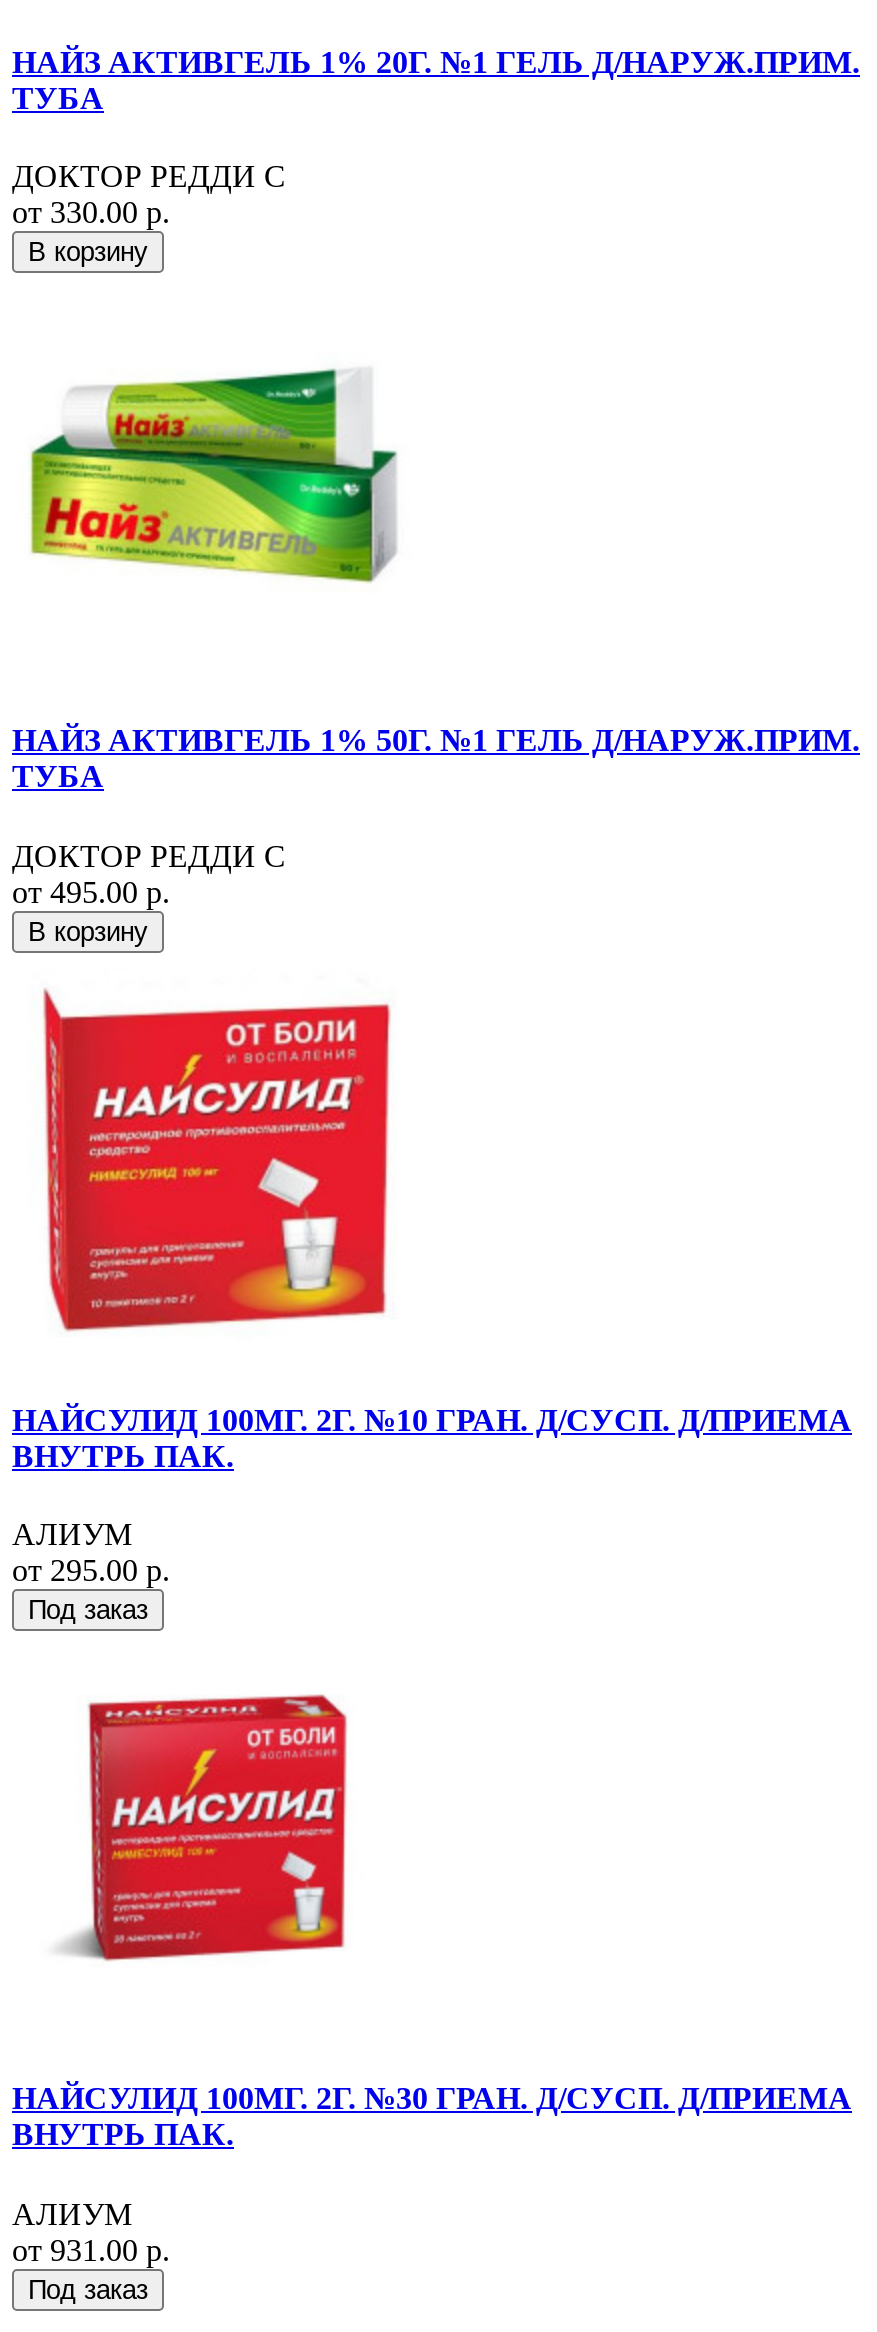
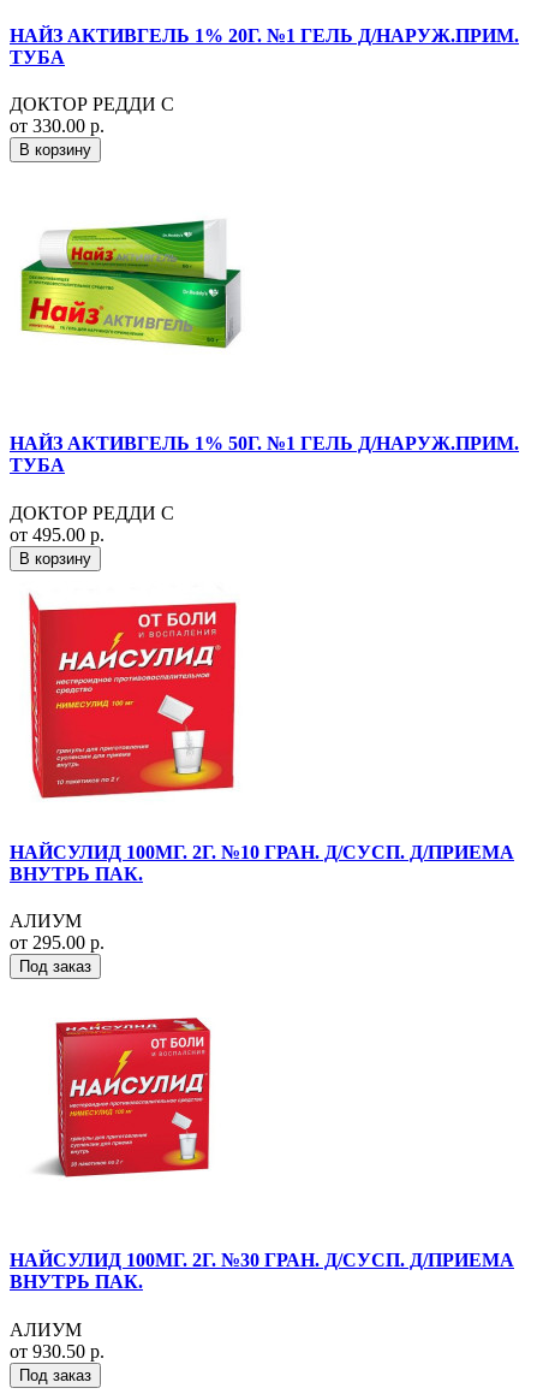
[12,2232,170,2266] от 931.00 р. -> [10,1341,105,1361] от 930.50 р.

